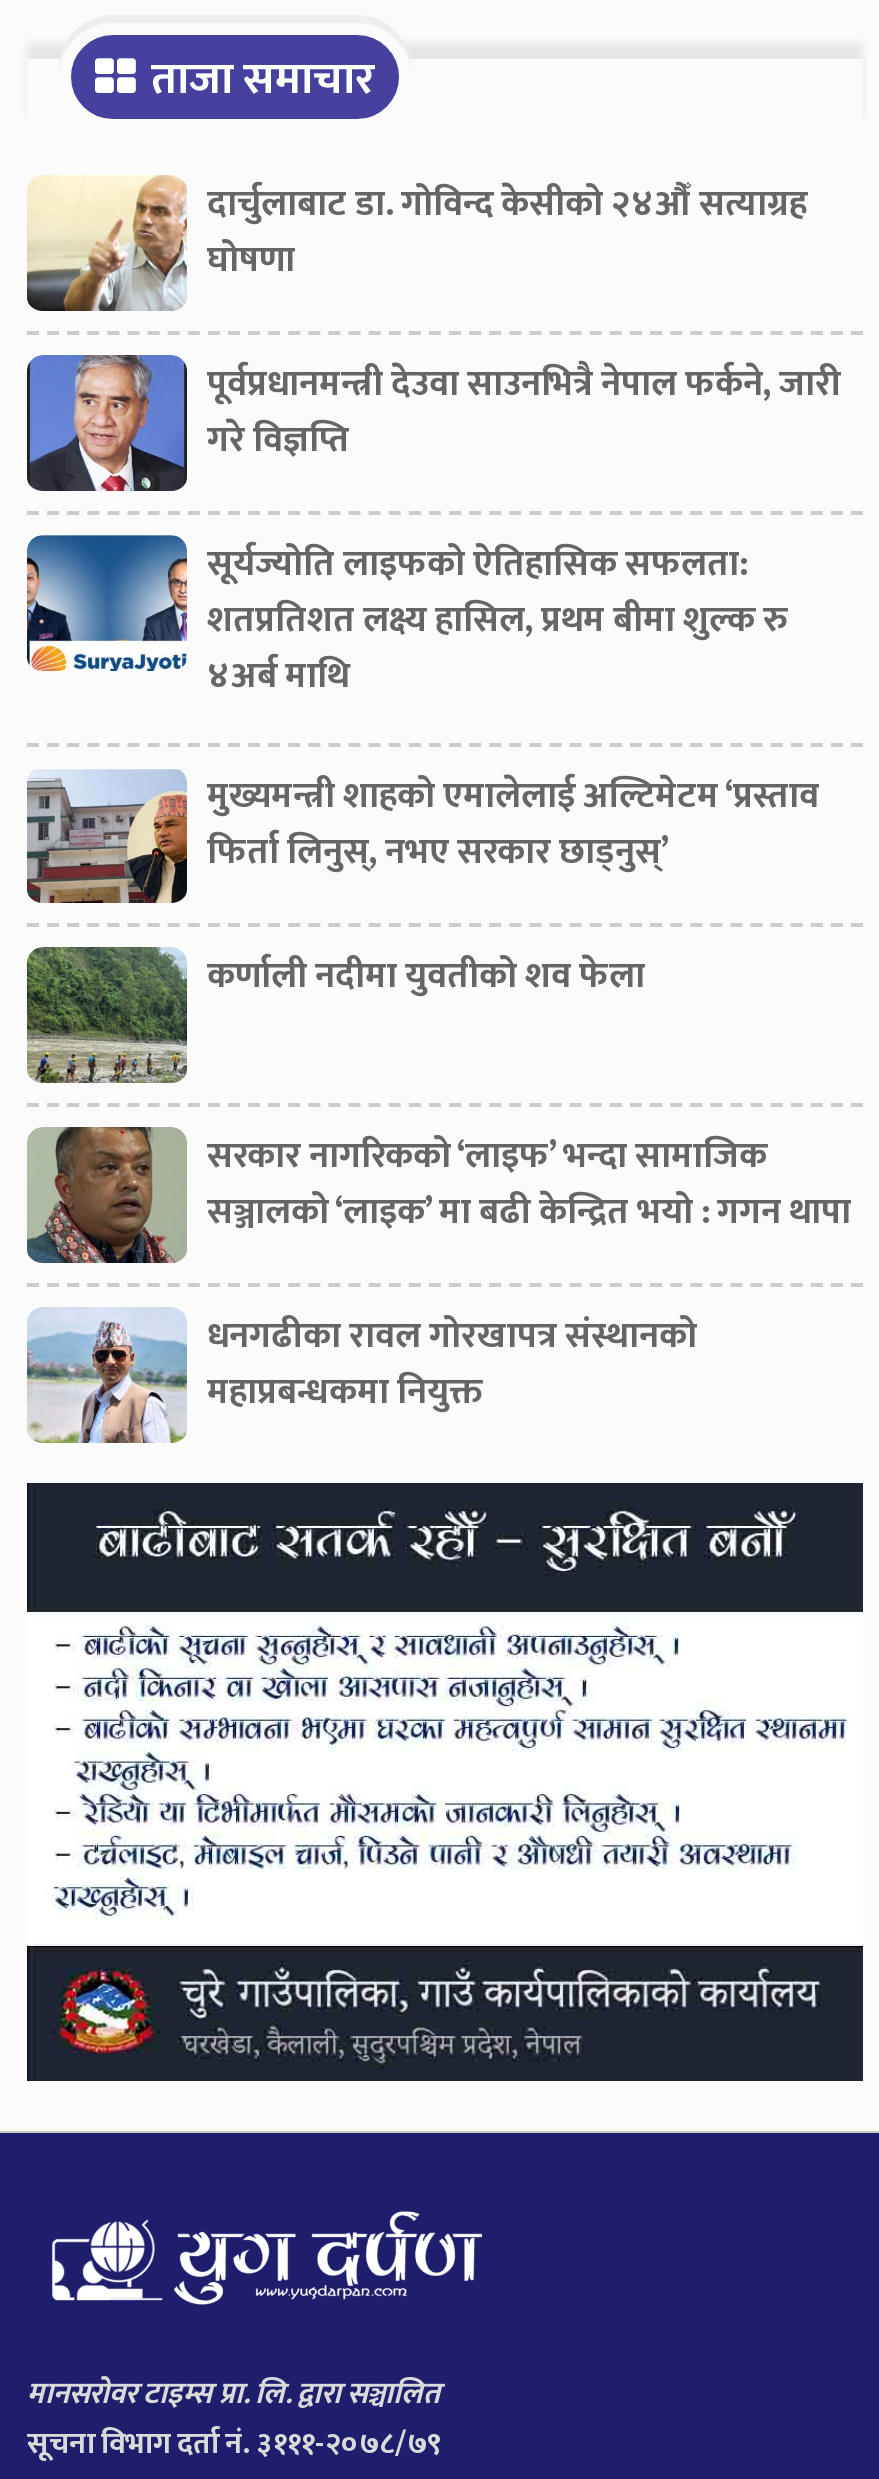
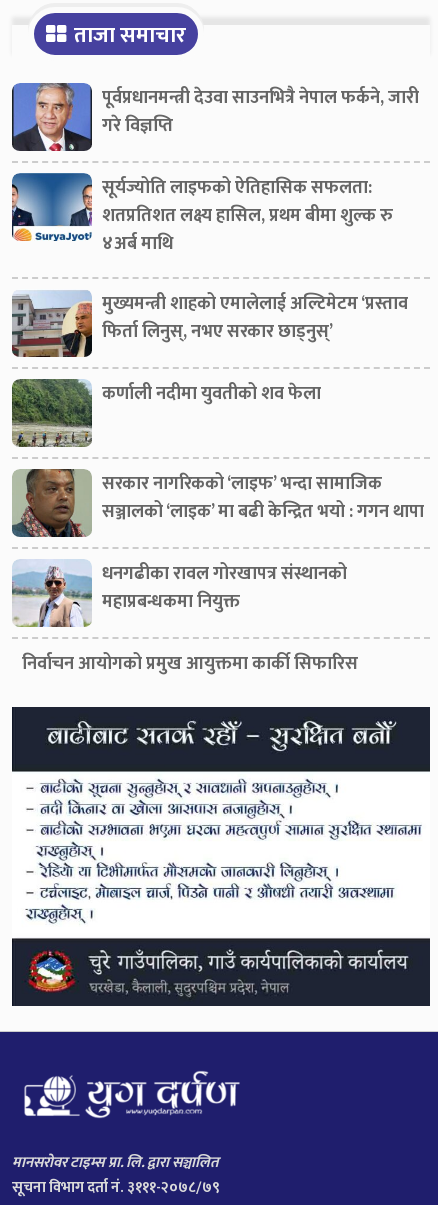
[27,175,807,313] [image] | दार्चुलाबाट डा. गोविन्द केसीको २४औँ सत्याग्रह | घोषणा -> none
moved [29,345,851,1424] -> [13,78,424,617]: [image] | सूर्यज्योति लाइफको ऐतिहासिक सफलता: | शतप्रतिशत लक्ष्य हासिल, प्रथम बीमा शुल्क रु | ... | धनगढीका रावल गोरखापत्र संस्थानको | महाप्रबन्धकमा नियुक्त
none -> [22,649,358,679] निर्वाचन आयोगको प्रमुख आयुक्तमा कार्की सिफारिस

